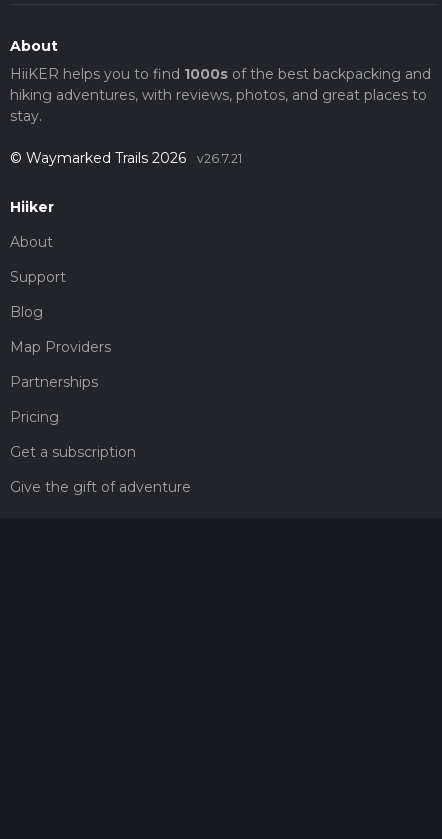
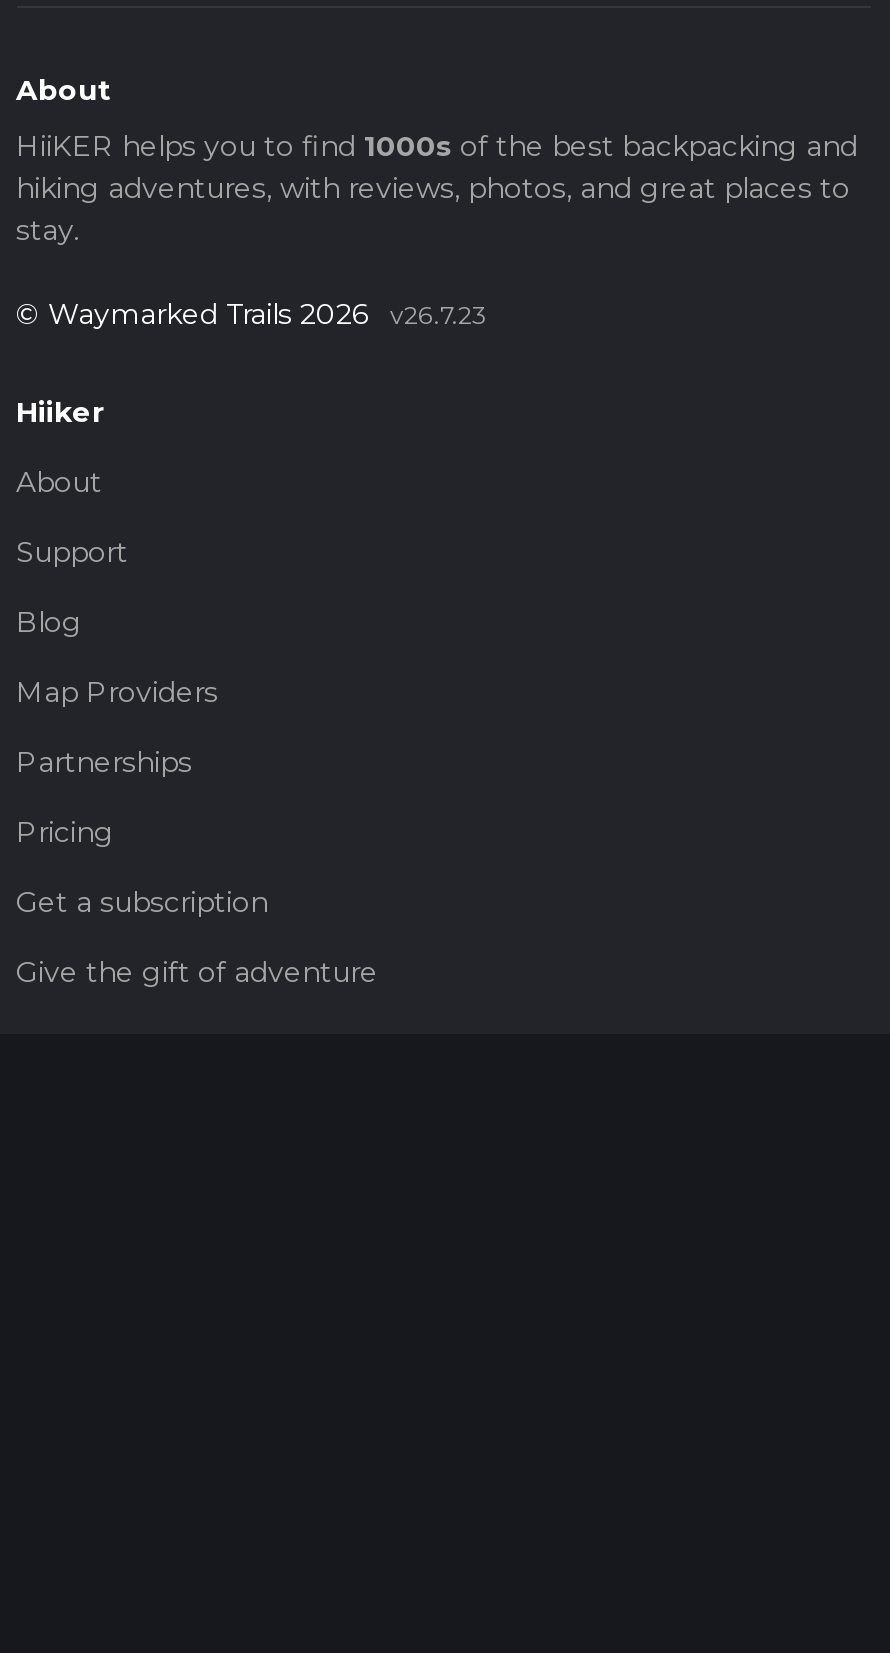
[9,149,241,167] © Waymarked Trails 2026 v26.7.21 -> [16,296,486,332] © Waymarked Trails 2026 v26.7.23

